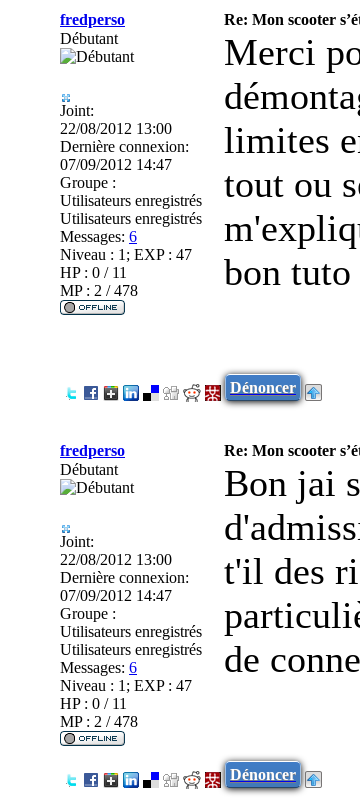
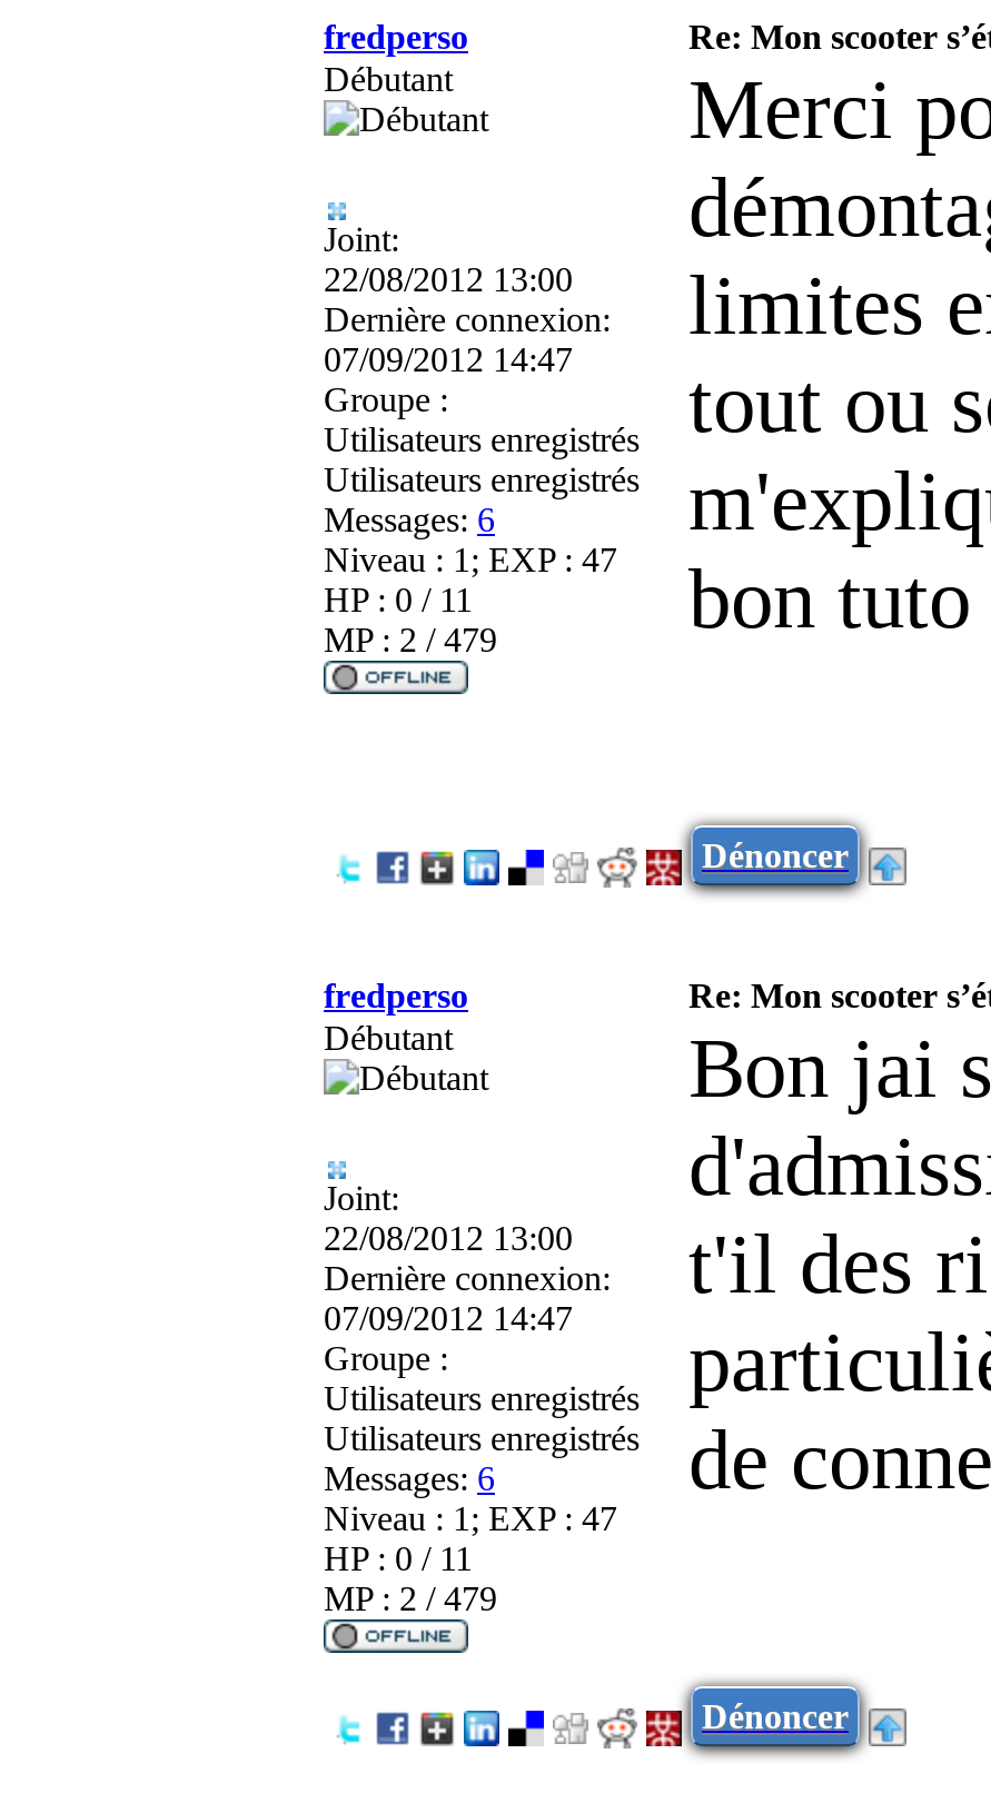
[60,282,138,299] MP : 2 / 478 -> [324,620,497,658] MP : 2 / 479
[60,713,138,730] MP : 2 / 478 -> [324,1579,497,1617] MP : 2 / 479

